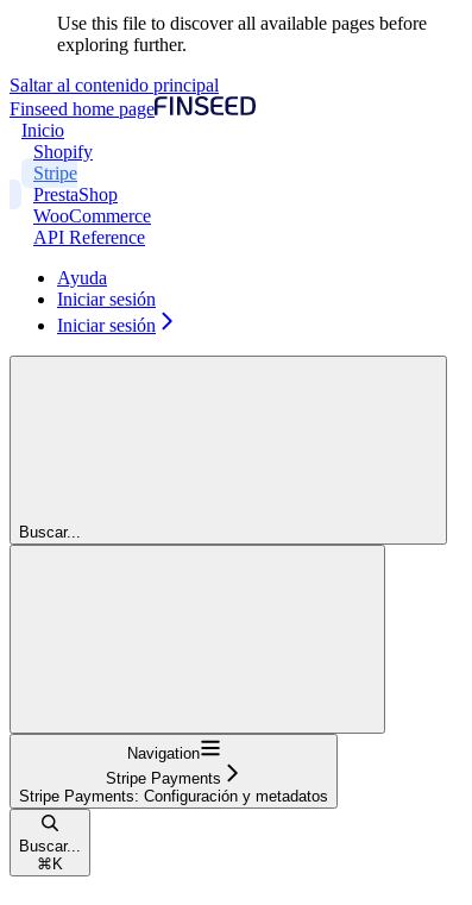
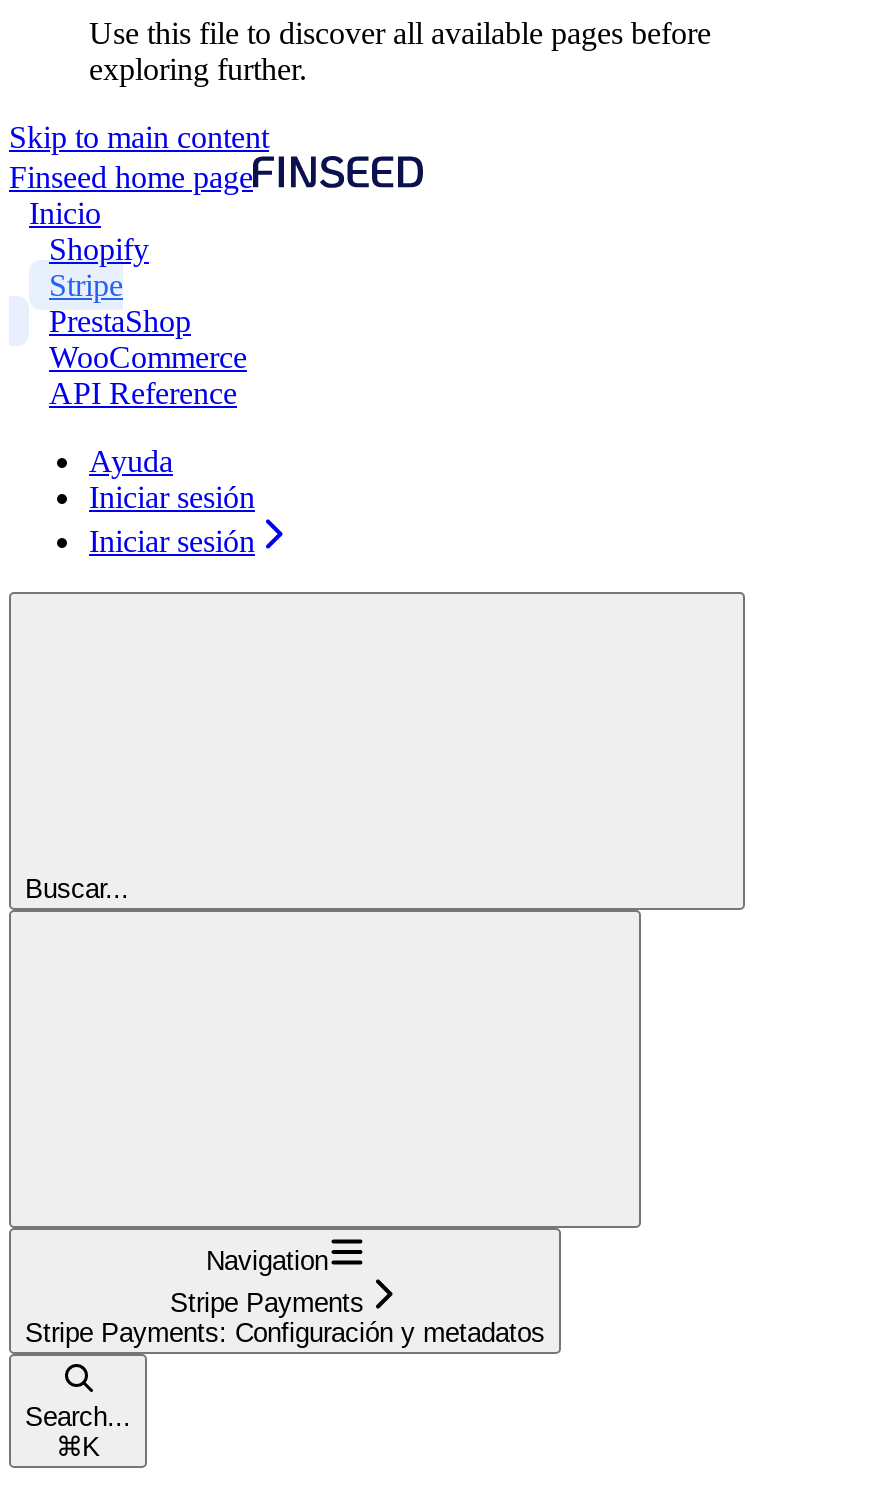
[10,75,219,95] Saltar al contenido principal -> [9,120,269,154] Skip to main content
[19,837,81,855] Buscar... -> [25,1402,131,1432] Search...

